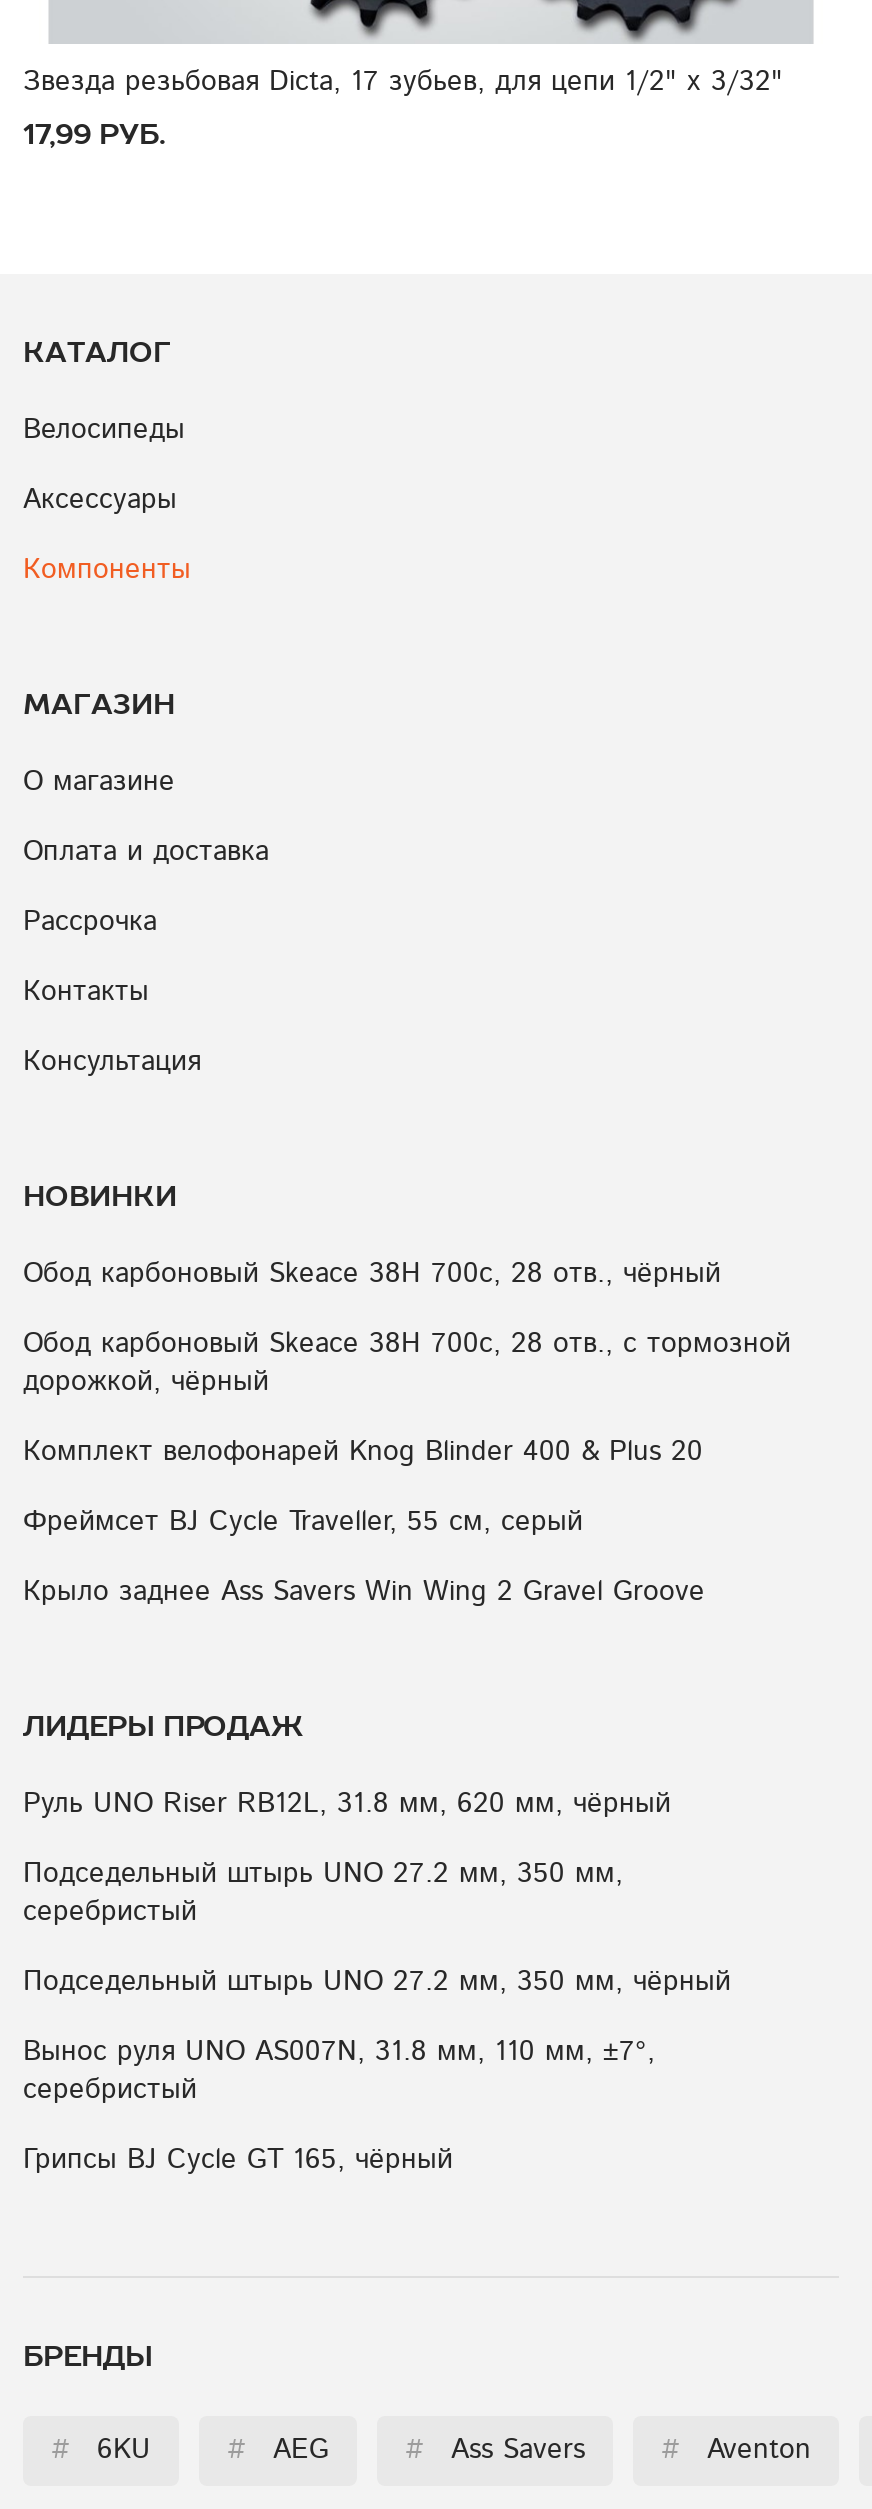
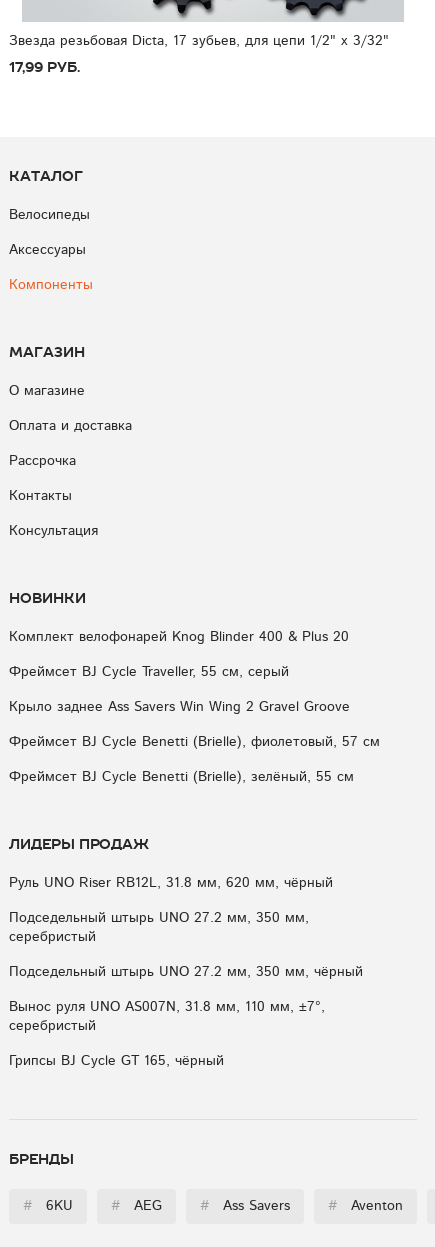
[23,1260,791,1396] Обод карбоновый Skeace 38H 700с, 28 отв., чёрный | Обод карбоновый Skeace 38H 700с, 28 отв., с тормозной | дорожкой, чёрный -> none
moved [23,1438,705,1606] -> [9,630,350,714]: Комплект велофонарей Knog Blinder 400 & Plus 20 | Фреймсет BJ Cycle Traveller, 55 см, серый | Крыло заднее Ass Savers Win Wing 2 Gravel Groove
none -> [9,735,380,784] Фреймсет BJ Cycle Benetti (Brielle), фиолетовый, 57 см | Фреймсет BJ Cycle Benetti (Brielle), зелёный, 55 см

